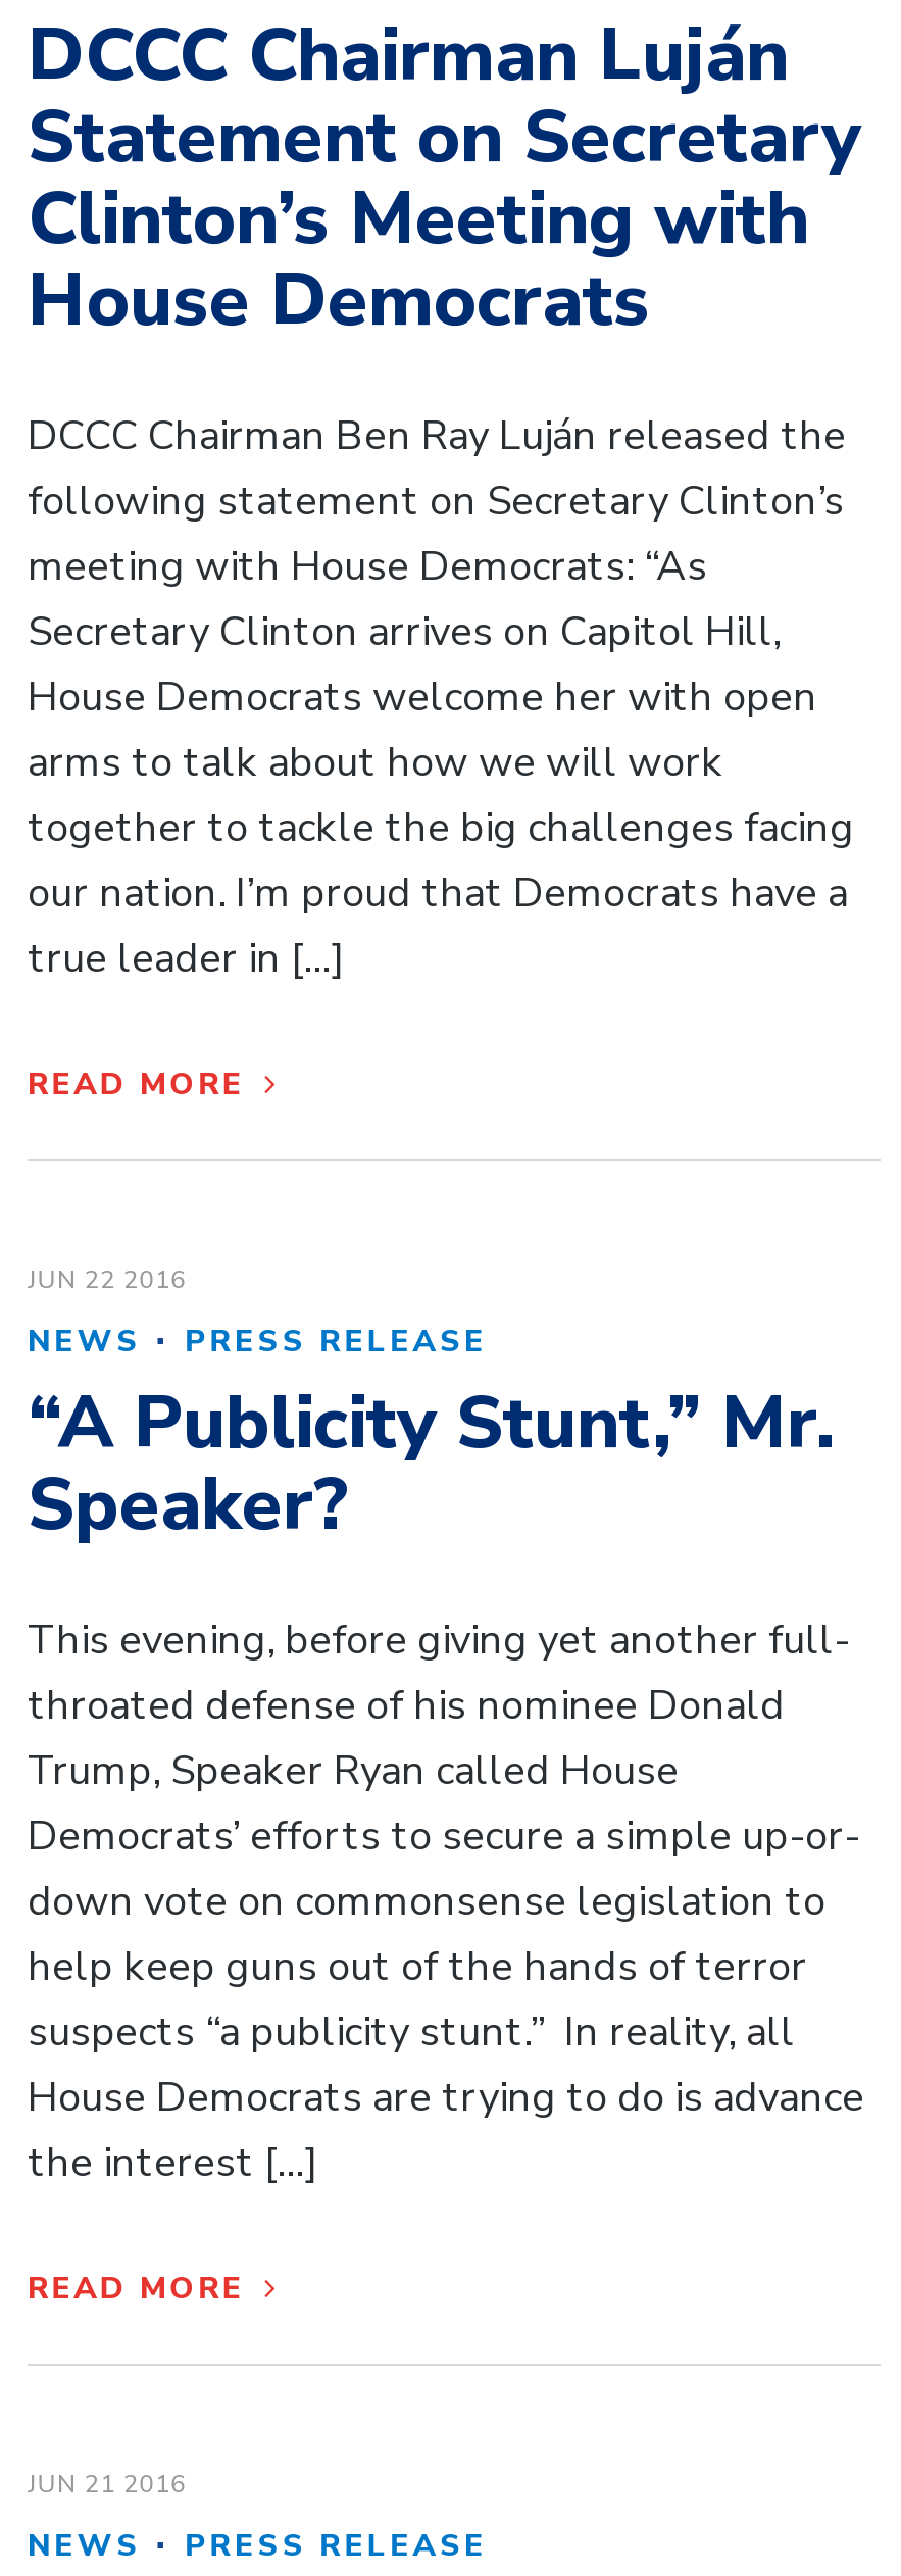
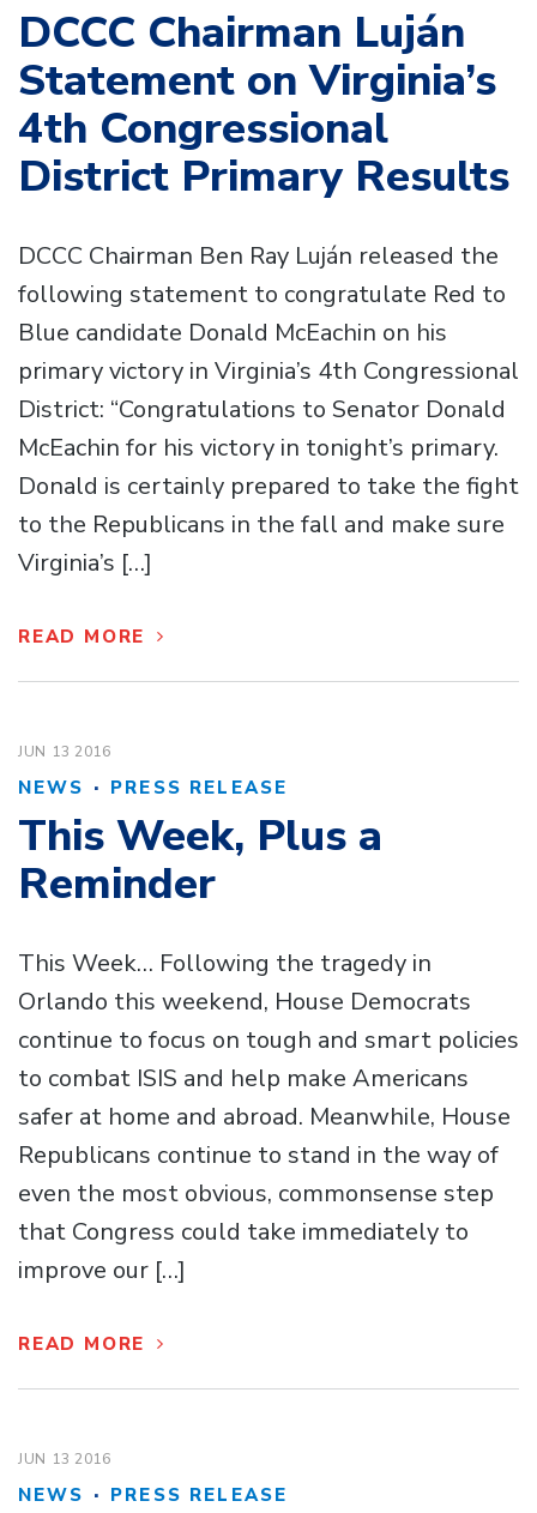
[28,88,860,351] Statement on Secretary | Clinton’s Meeting with | House Democrats -> [18,52,509,206] Statement on Virginia’s | 4th Congressional | District Primary Results
[28,474,854,986] following statement on Secretary Clinton’s | meeting with House Democrats: “As | Secretary Clinton arrives on Capitol Hill, | House Democrats welcome her with open | arms to talk about how we will work | together to tackle the big challenges facing | our nation. I’m proud that Democrats have a | true leader in […] -> [18,278,519,579] following statement to congratulate Red to | Blue candidate Donald McEachin on his | primary victory in Virginia’s 4th Congressional | District: “Congratulations to Senator Donald | McEachin for his victory in tonight’s primary. | Donald is certainly prepared to take the fight | to the Republicans in the fall and make sure | Virginia’s […]
[28,1264,187,1296] JUN 22 2016 -> [18,742,111,761] JUN 13 2016
[28,1374,834,1555] “A Publicity Stunt,” Mr. | Speaker? -> [18,807,382,914] This Week, Plus a | Reminder
[28,1613,864,2190] This evening, before giving yet another full- | throated defense of his nominee Donald | Trump, Speaker Ryan called House | Democrats’ efforts to secure a simple up-or- | down vote on commonsense legislation to | help keep guns out of the hands of terror | suspects “a publicity stunt.” In reality, all | House Democrats are trying to do is advance | the interest […] -> [18,947,519,1286] This Week… Following the tragedy in | Orlando this weekend, House Democrats | continue to focus on tough and smart policies | to combat ISIS and help make Americans | safer at home and abroad. Meanwhile, House | Republicans continue to stand in the way of | even the most obvious, commonsense step | that Congress could take immediately to | improve our […]
[28,2468,187,2500] JUN 21 2016 -> [18,1449,111,1469] JUN 13 2016

